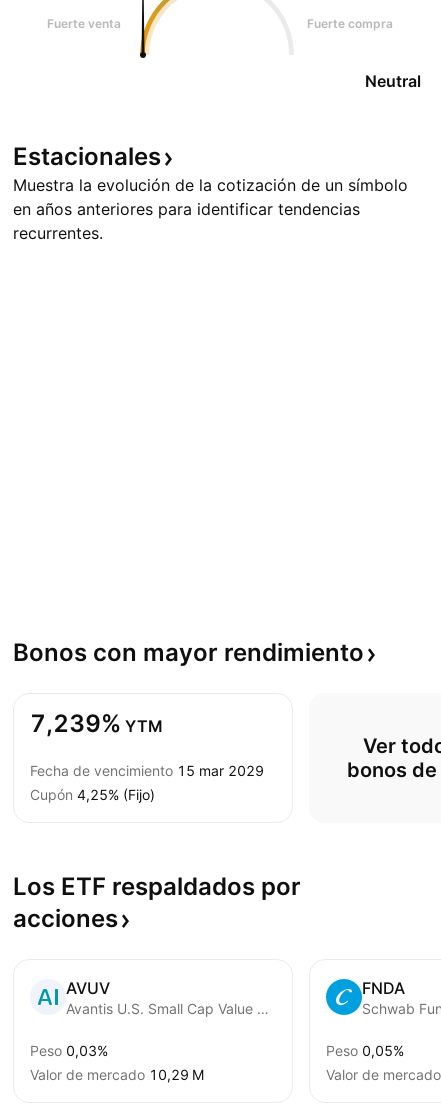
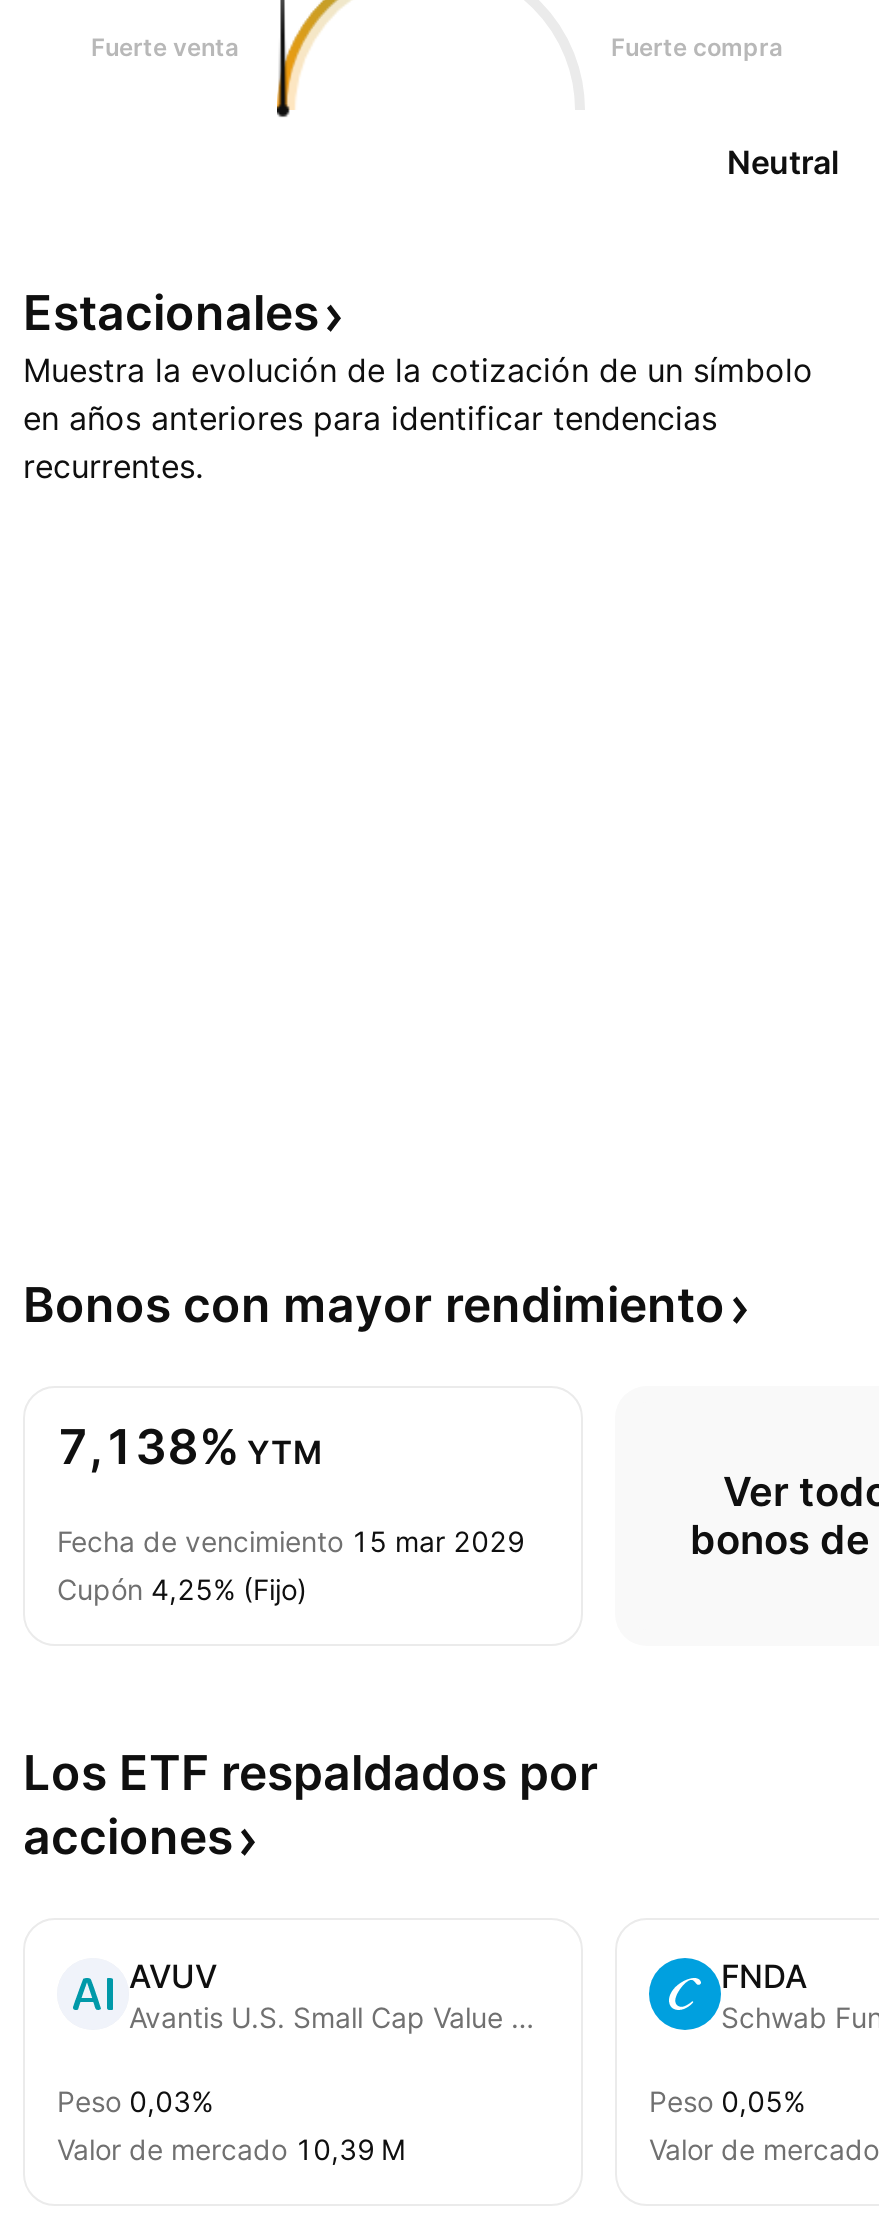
[30,709,163,738] 7,239% YTM -> [57,1418,323,1476] 7,138% YTM
[30,1066,204,1083] Valor de mercado 10,29 M -> [57,2132,405,2166] Valor de mercado 10,39 M

